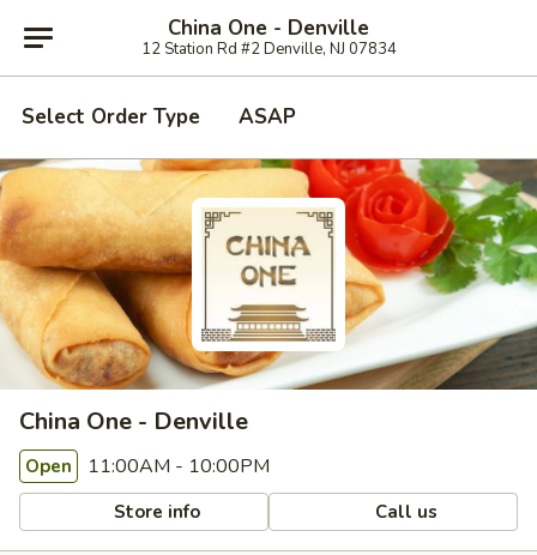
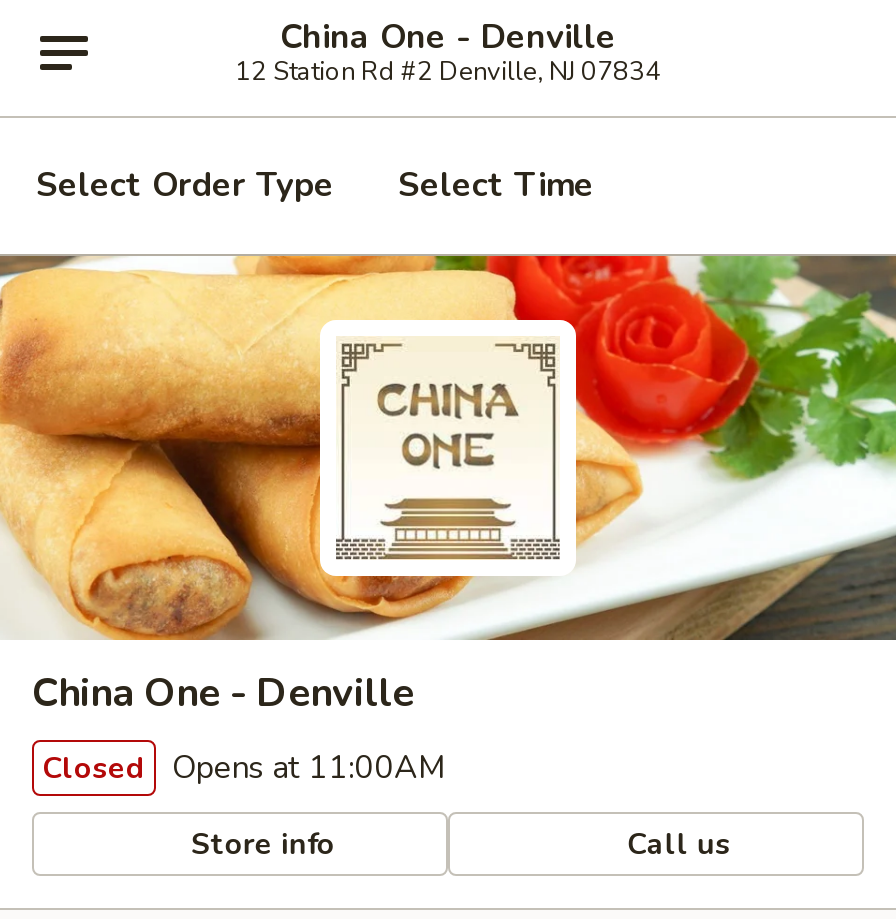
[239,103,296,131] ASAP -> [398,162,594,208] Select Time
[25,453,270,479] Open 11:00AM - 10:00PM -> [42,746,446,790] Closed Opens at 11:00AM

